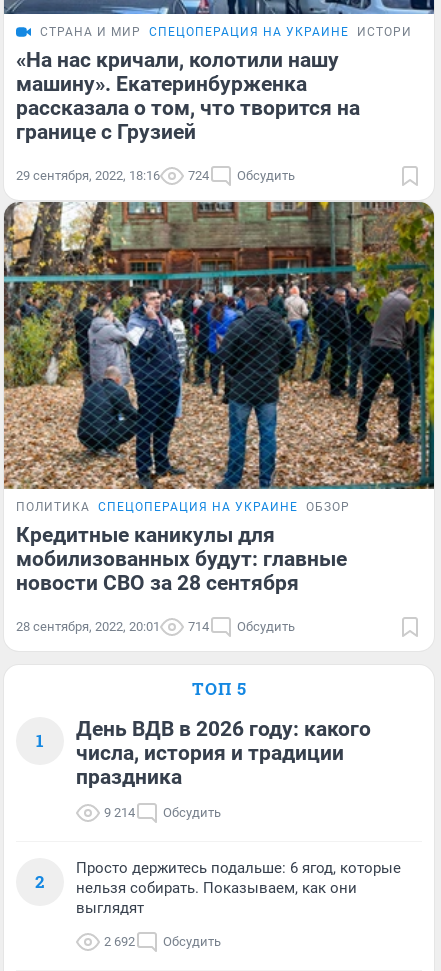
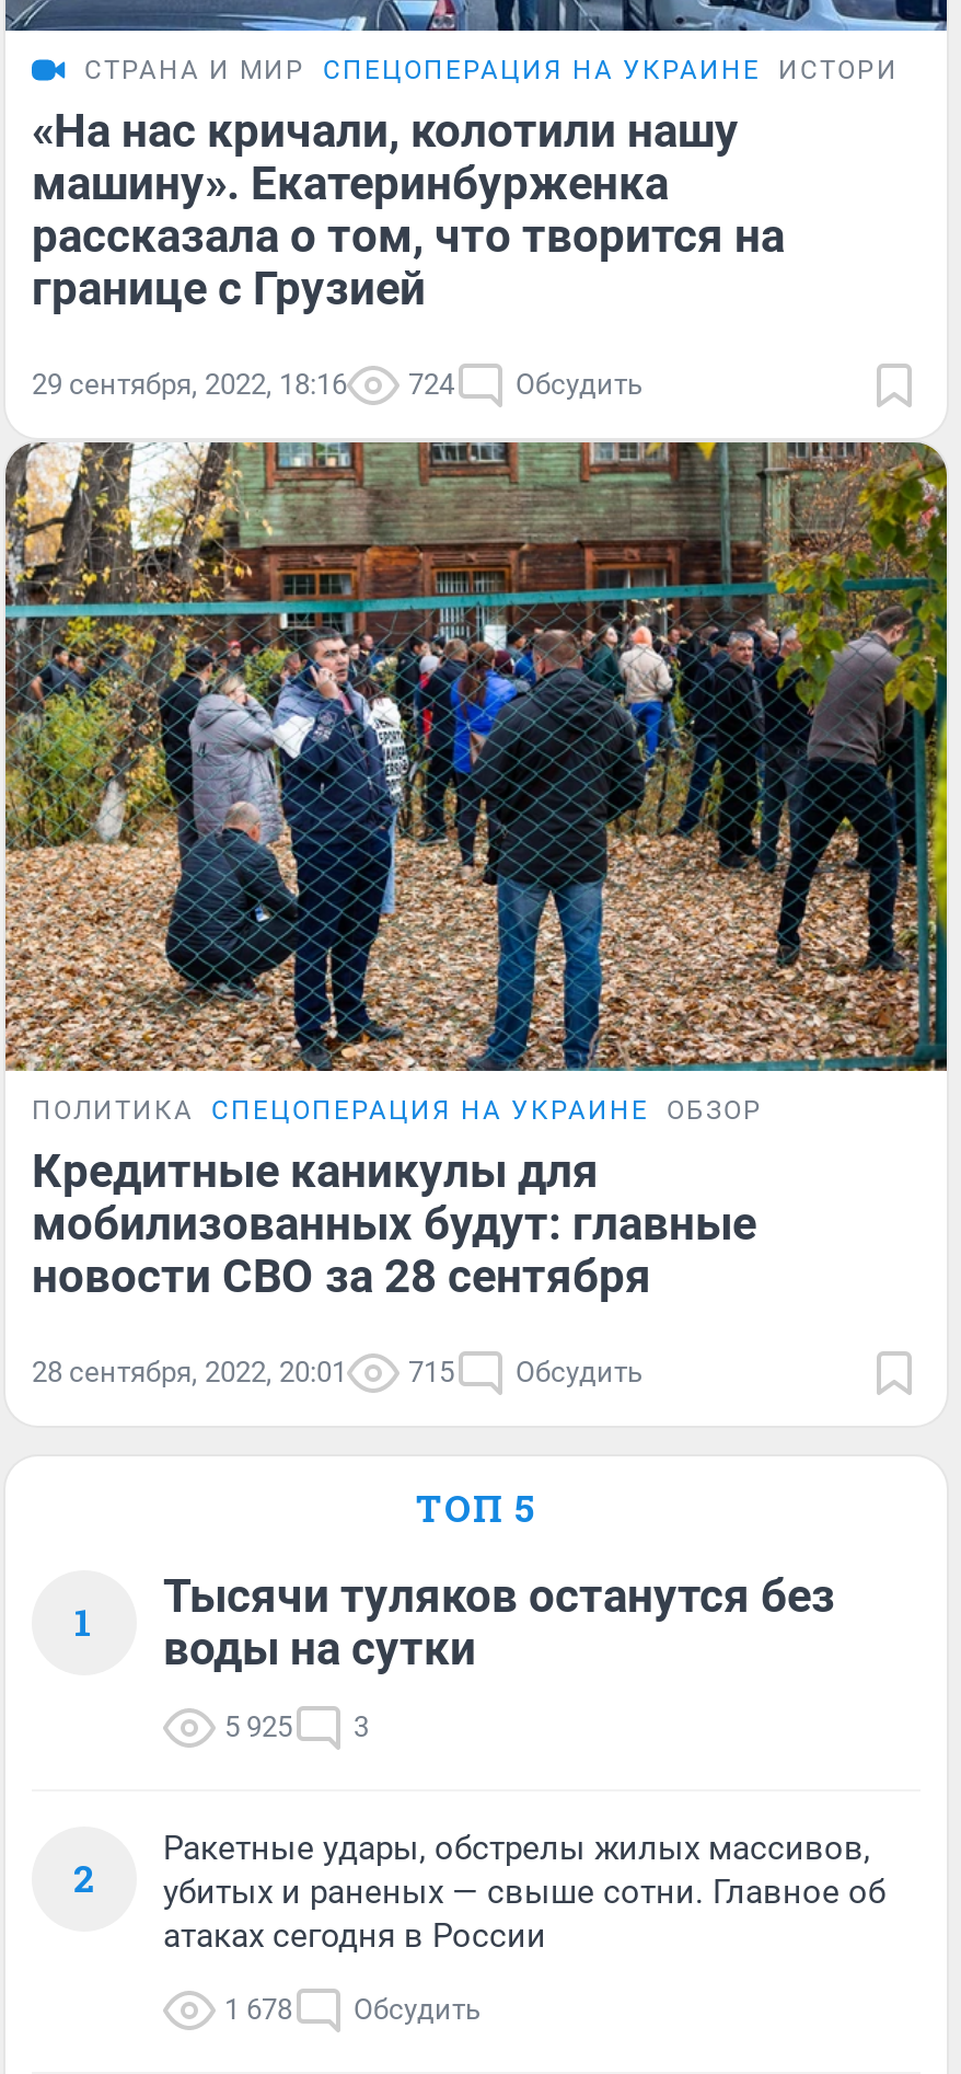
[16,619,295,634] 28 сентября, 2022, 20:01 714 Обсудить -> [32,1355,642,1388] 28 сентября, 2022, 20:01 715 Обсудить
[76,717,371,789] День ВДВ в 2026 году: какого | числа, история и традиции | праздника -> [163,1569,835,1675] Тысячи туляков останутся без | воды на сутки
[104,805,221,820] 9 214 | Обсудить -> [224,1710,369,1742] 5 925 | 3
[76,859,401,917] Просто держитесь подальше: 6 ягод, которые | нельзя собирать. Показываем, как они | выглядят -> [163,1828,885,1955] Ракетные удары, обстрелы жилых массивов, | убитых и раненых — свыше сотни. Главное об | атаках сегодня в России
[104,934,221,949] 2 692 Обсудить -> [224,1992,480,2025] 1 678 Обсудить

